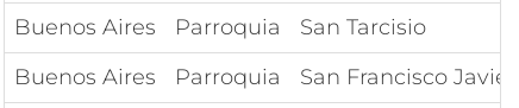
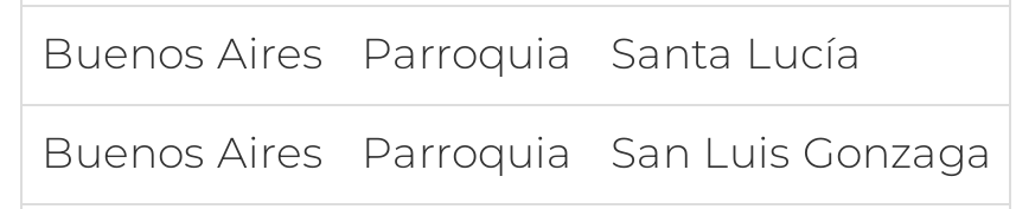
[300,14,426,40] San Tarcisio -> [611,28,862,80] Santa Lucía
[300,64,517,90] San Francisco Javier -> [611,127,992,179] San Luis Gonzaga

